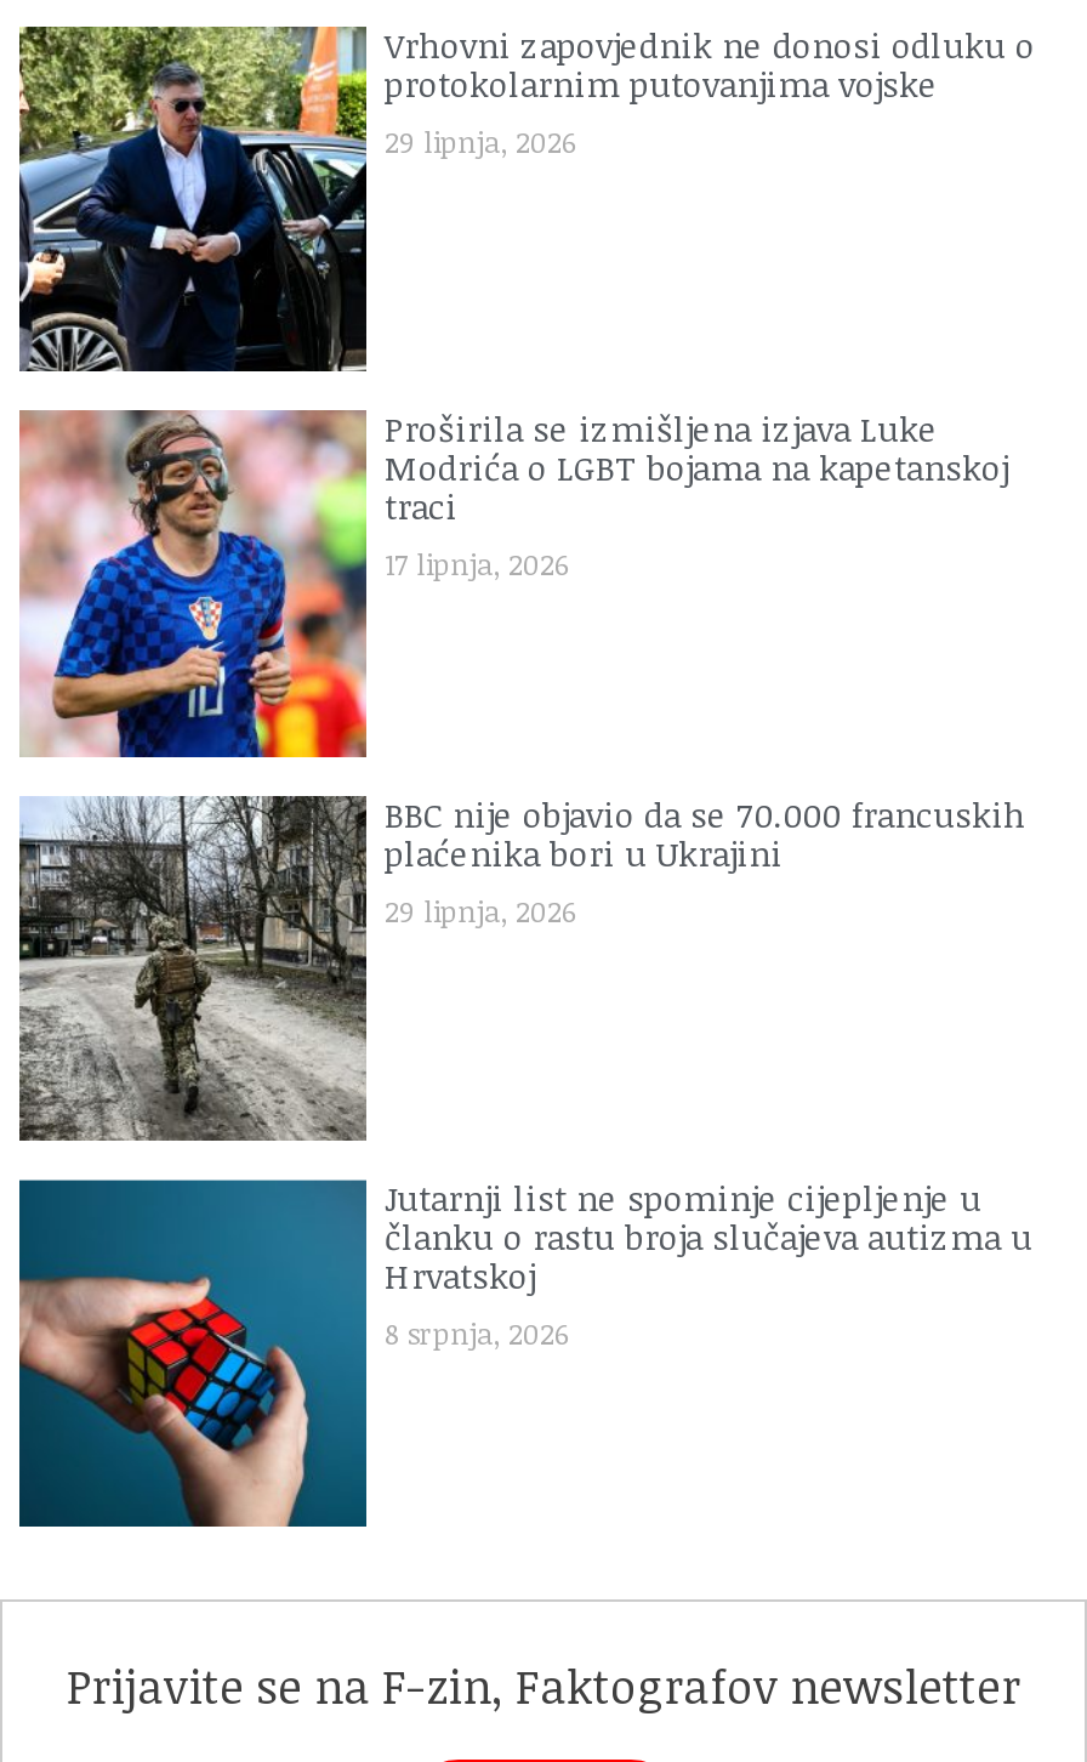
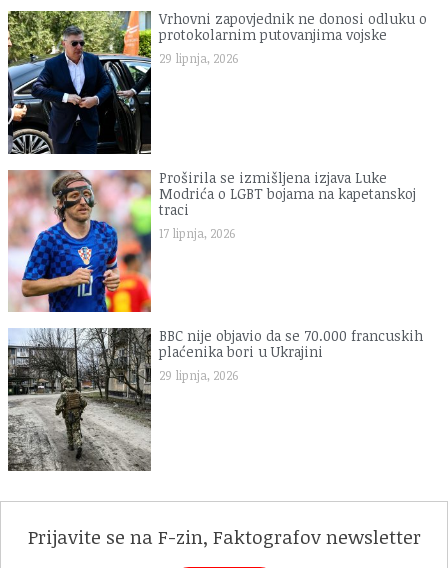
[17,1175,1032,1530] [image] | Jutarnji list ne spominje cijepljenje u | članku o rastu broja slučajeva autizma u | Hrvatskoj | 8 srpnja, 2026 -> none

